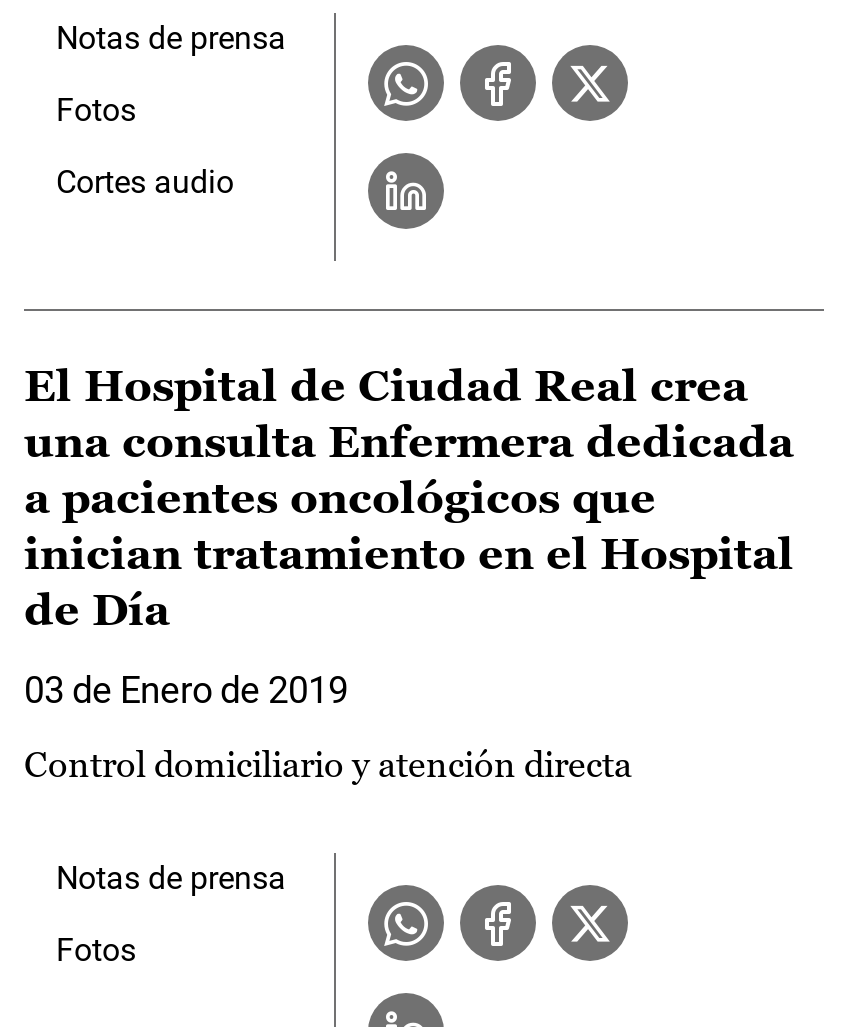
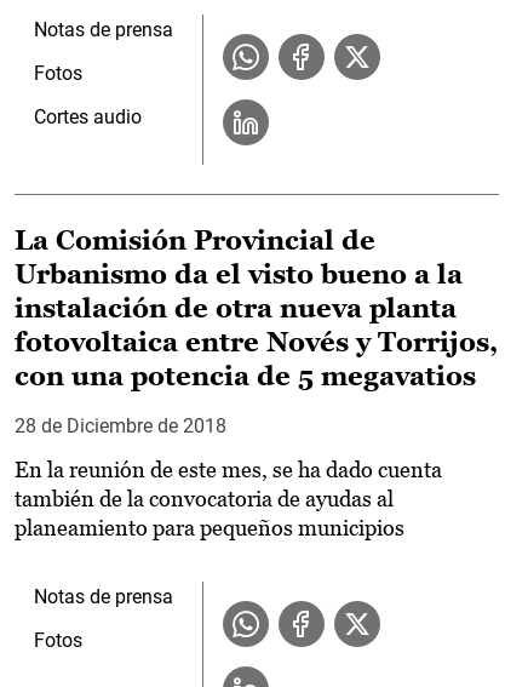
[24,361,794,635] El Hospital de Ciudad Real crea | una consulta Enfermera dedicada | a pacientes oncológicos que | inician tratamiento en el Hospital | de Día -> [15,225,498,391] La Comisión Provincial de | Urbanismo da el visto bueno a la | instalación de otra nueva planta | fotovoltaica entre Novés y Torrijos, | con una potencia de 5 megavatios
[24,669,348,711] 03 de Enero de 2019 -> [15,415,226,438] 28 de Diciembre de 2018
[24,743,632,785] Control domiciliario y atención directa -> [15,457,442,541] En la reunión de este mes, se ha dado cuenta | también de la convocatoria de ayudas al | planeamiento para pequeños municipios

